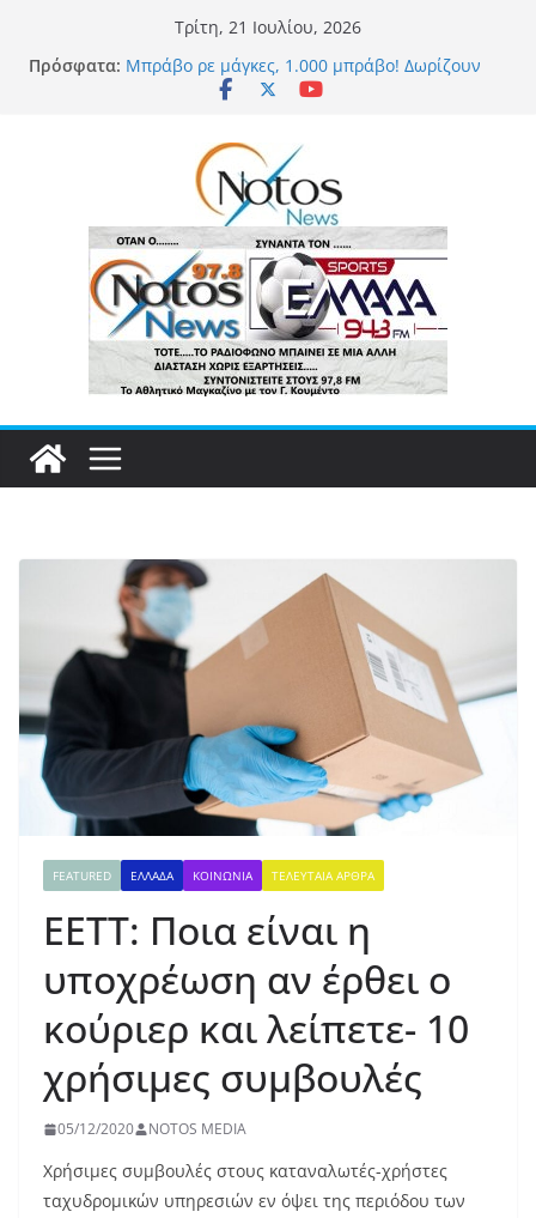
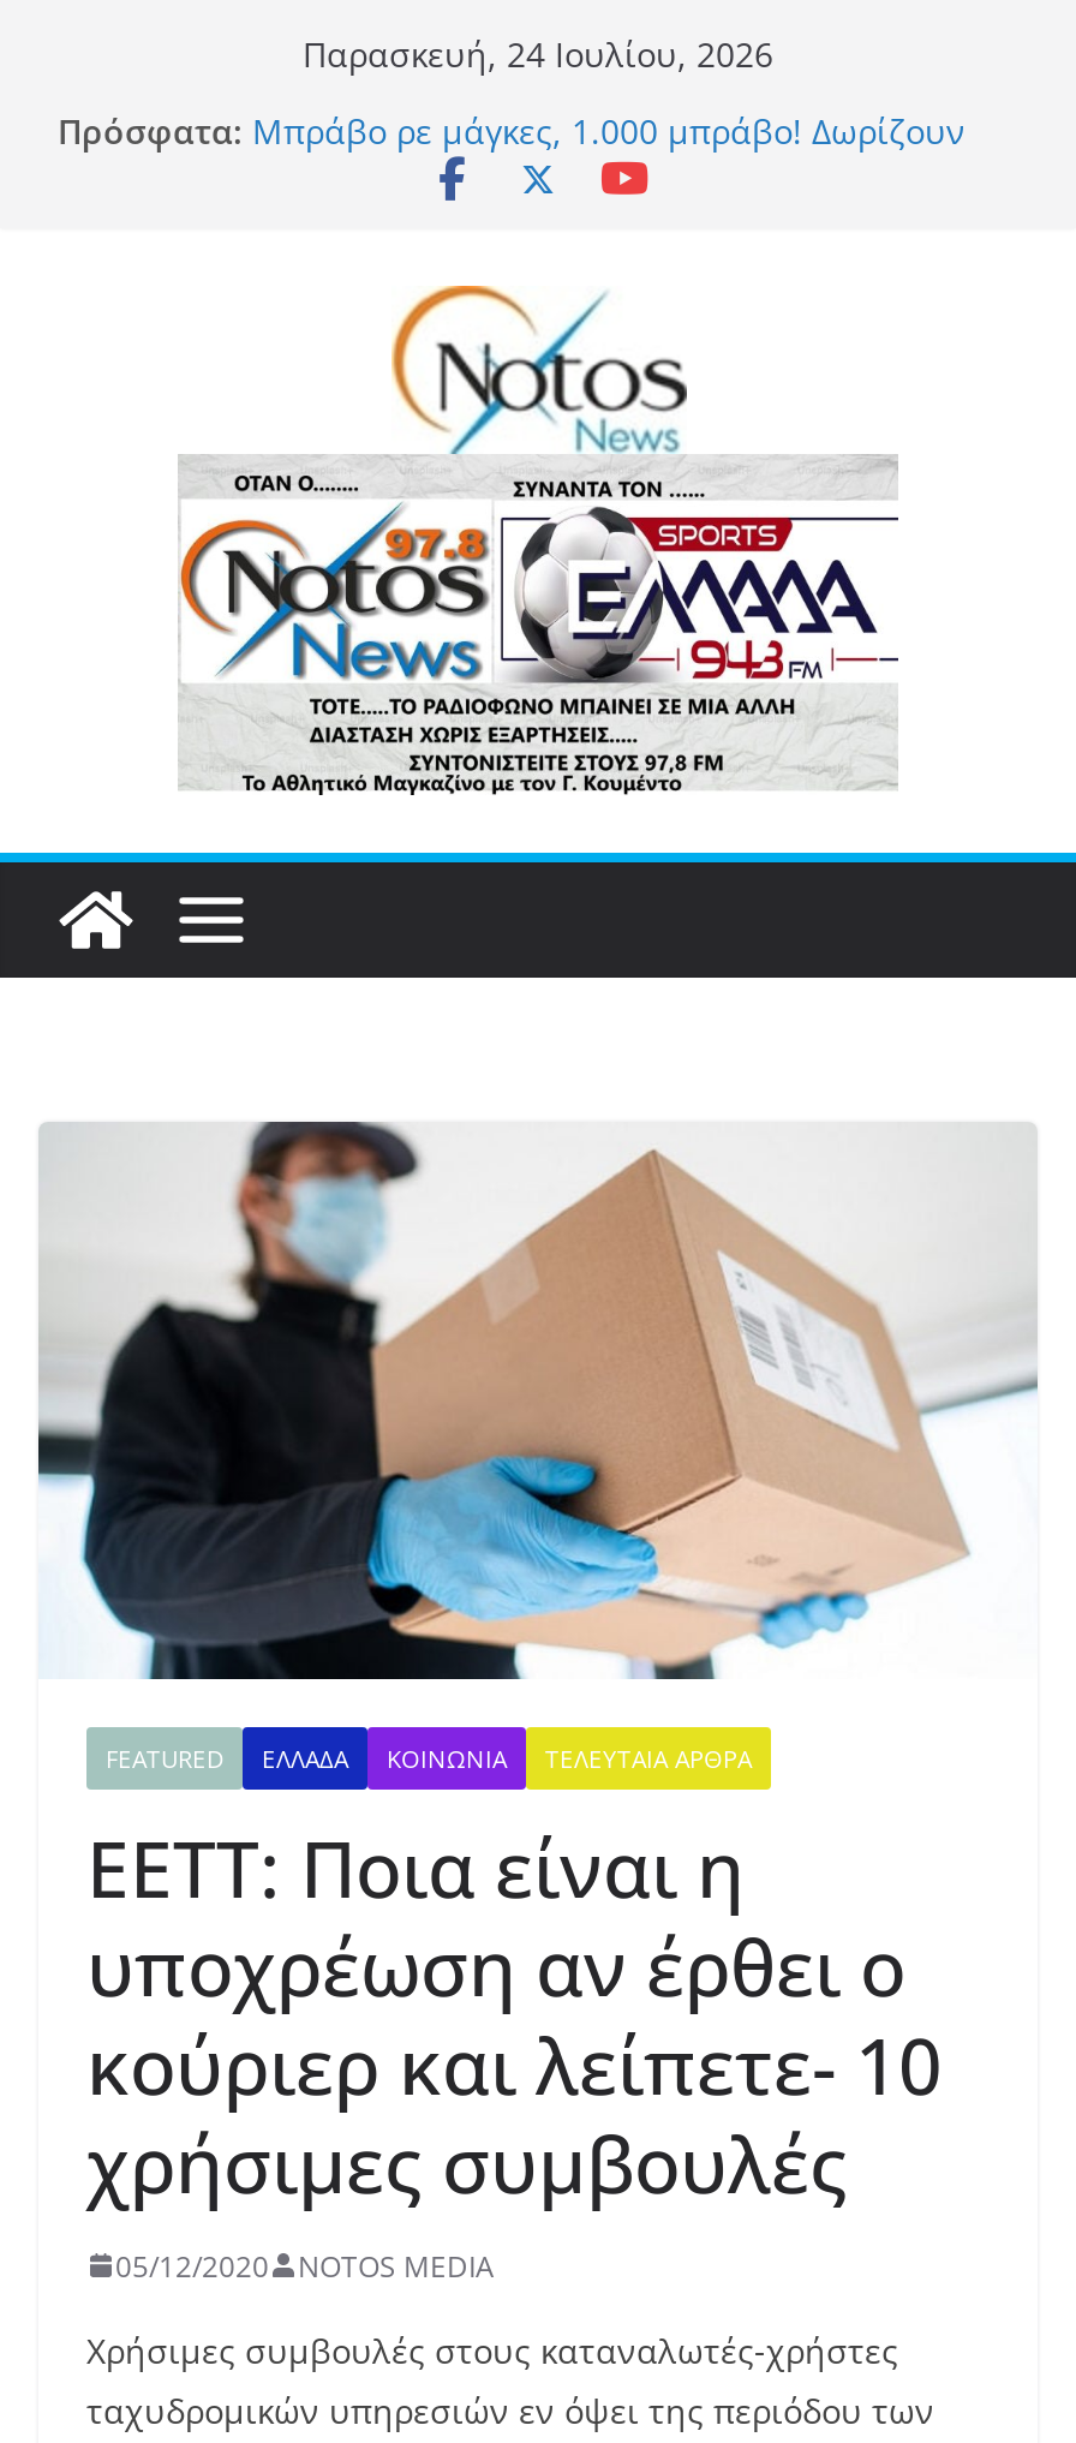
[175,16,361,38] Τρίτη, 21 Ιουλίου, 2026 -> [303,31,773,77] Παρασκευή, 24 Ιουλίου, 2026

